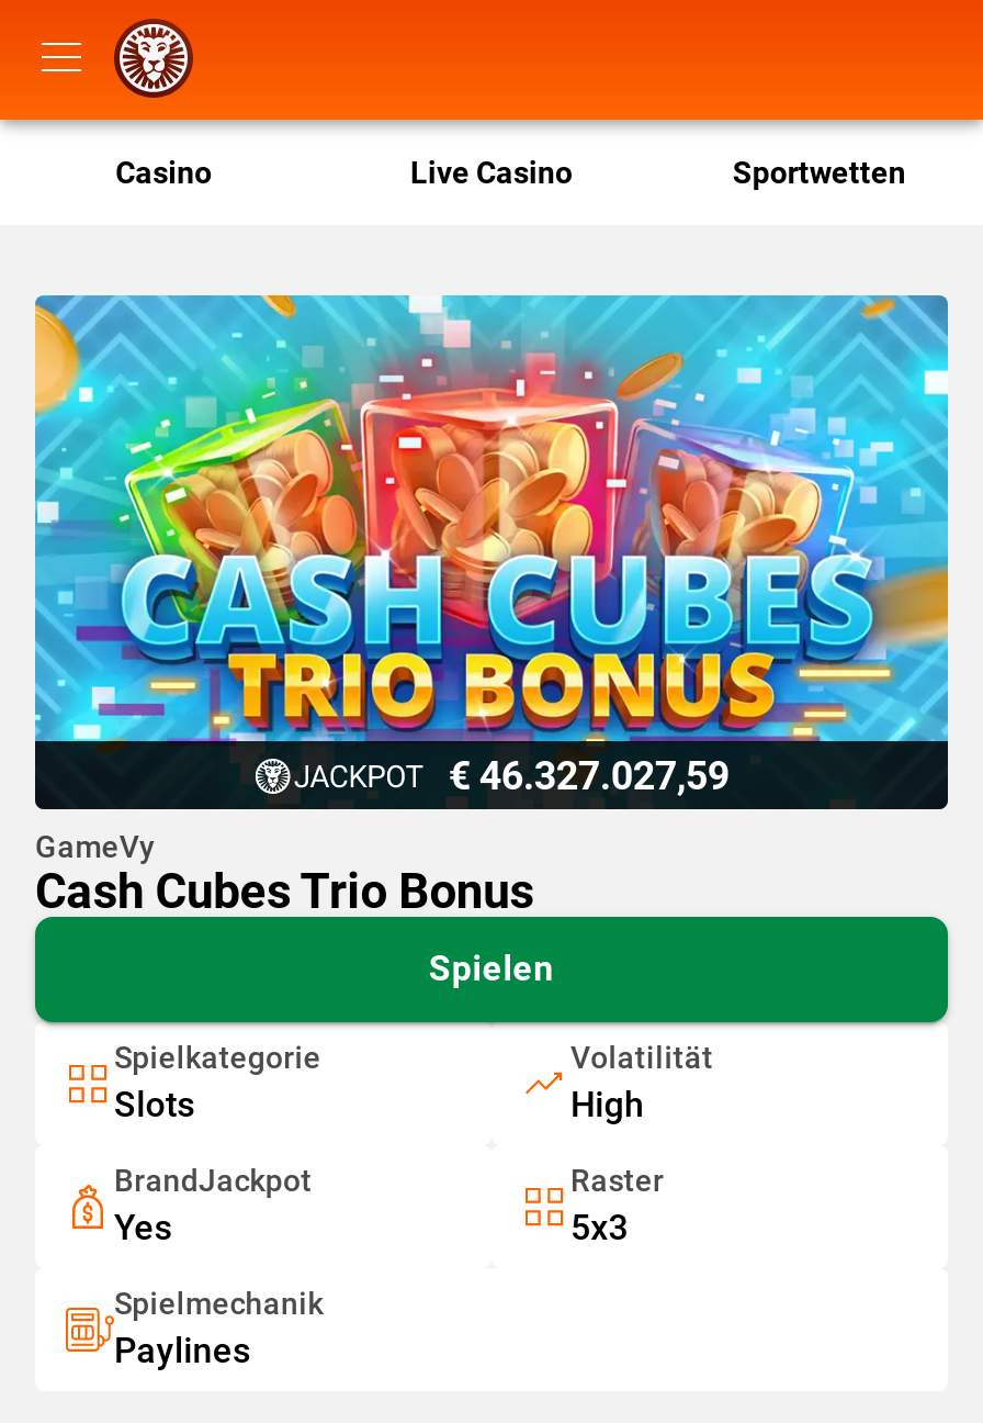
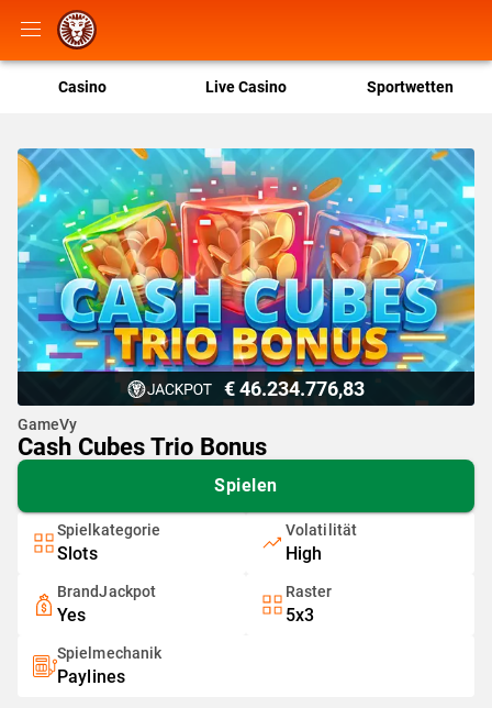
[448,752,729,798] € 46.327.027,59 -> [224,377,365,400] € 46.234.776,83

